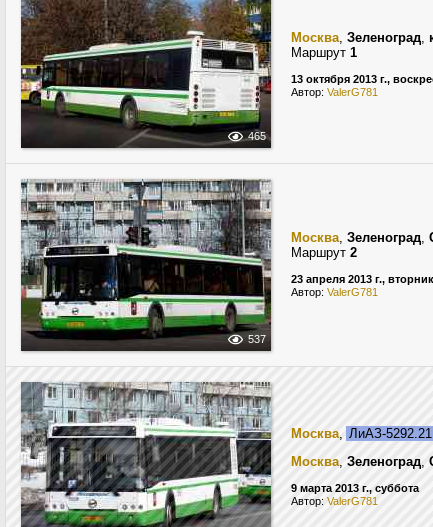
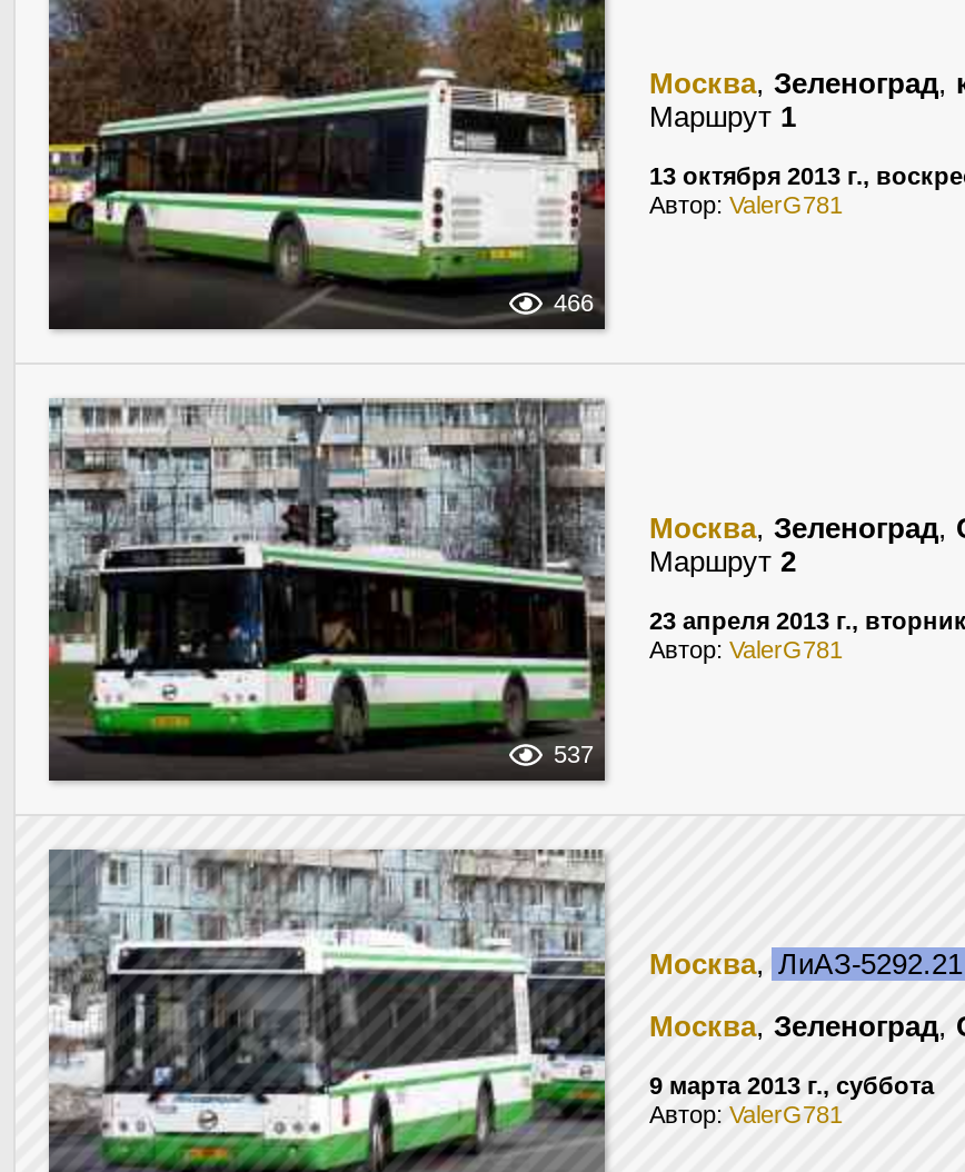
[248,130,266,142] 465 -> [554,289,594,316] 466

